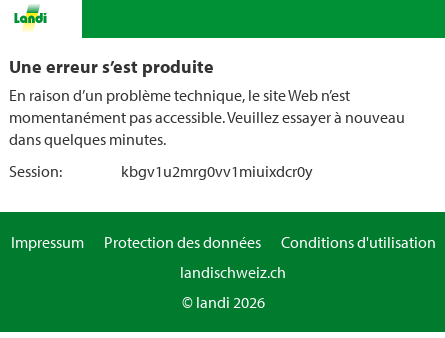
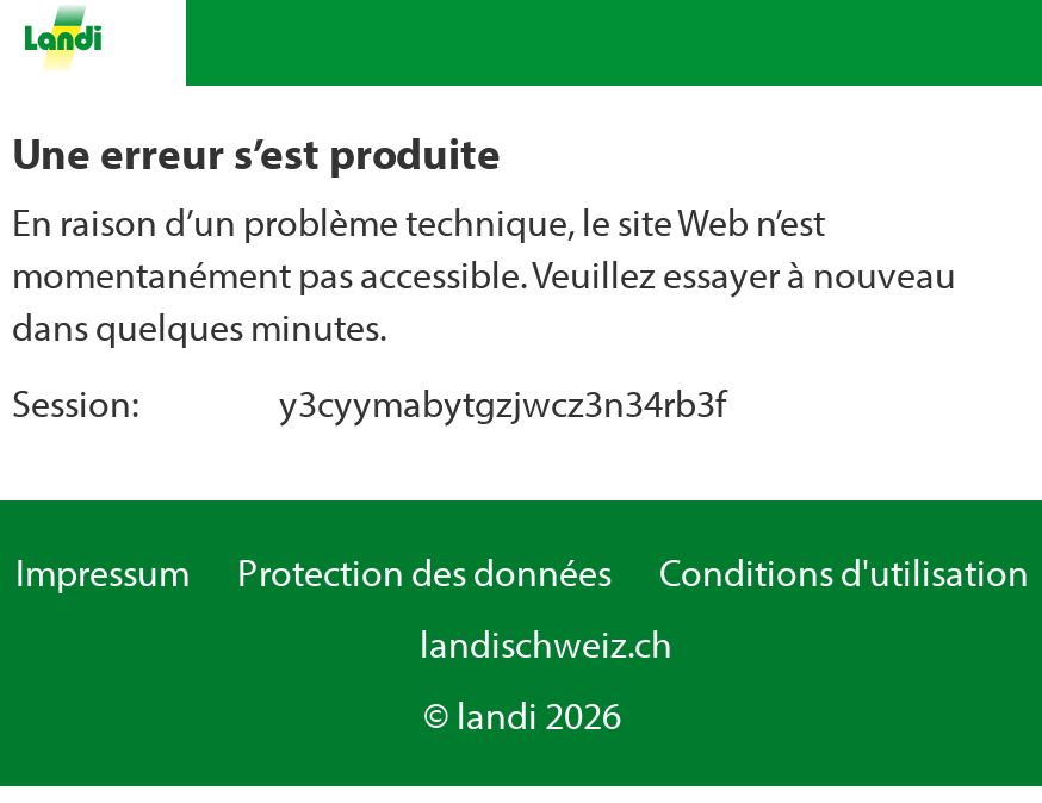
[121,161,313,181] kbgv1u2mrg0vv1miuixdcr0y -> [279,379,727,427] y3cyymabytgzjwcz3n34rb3f

